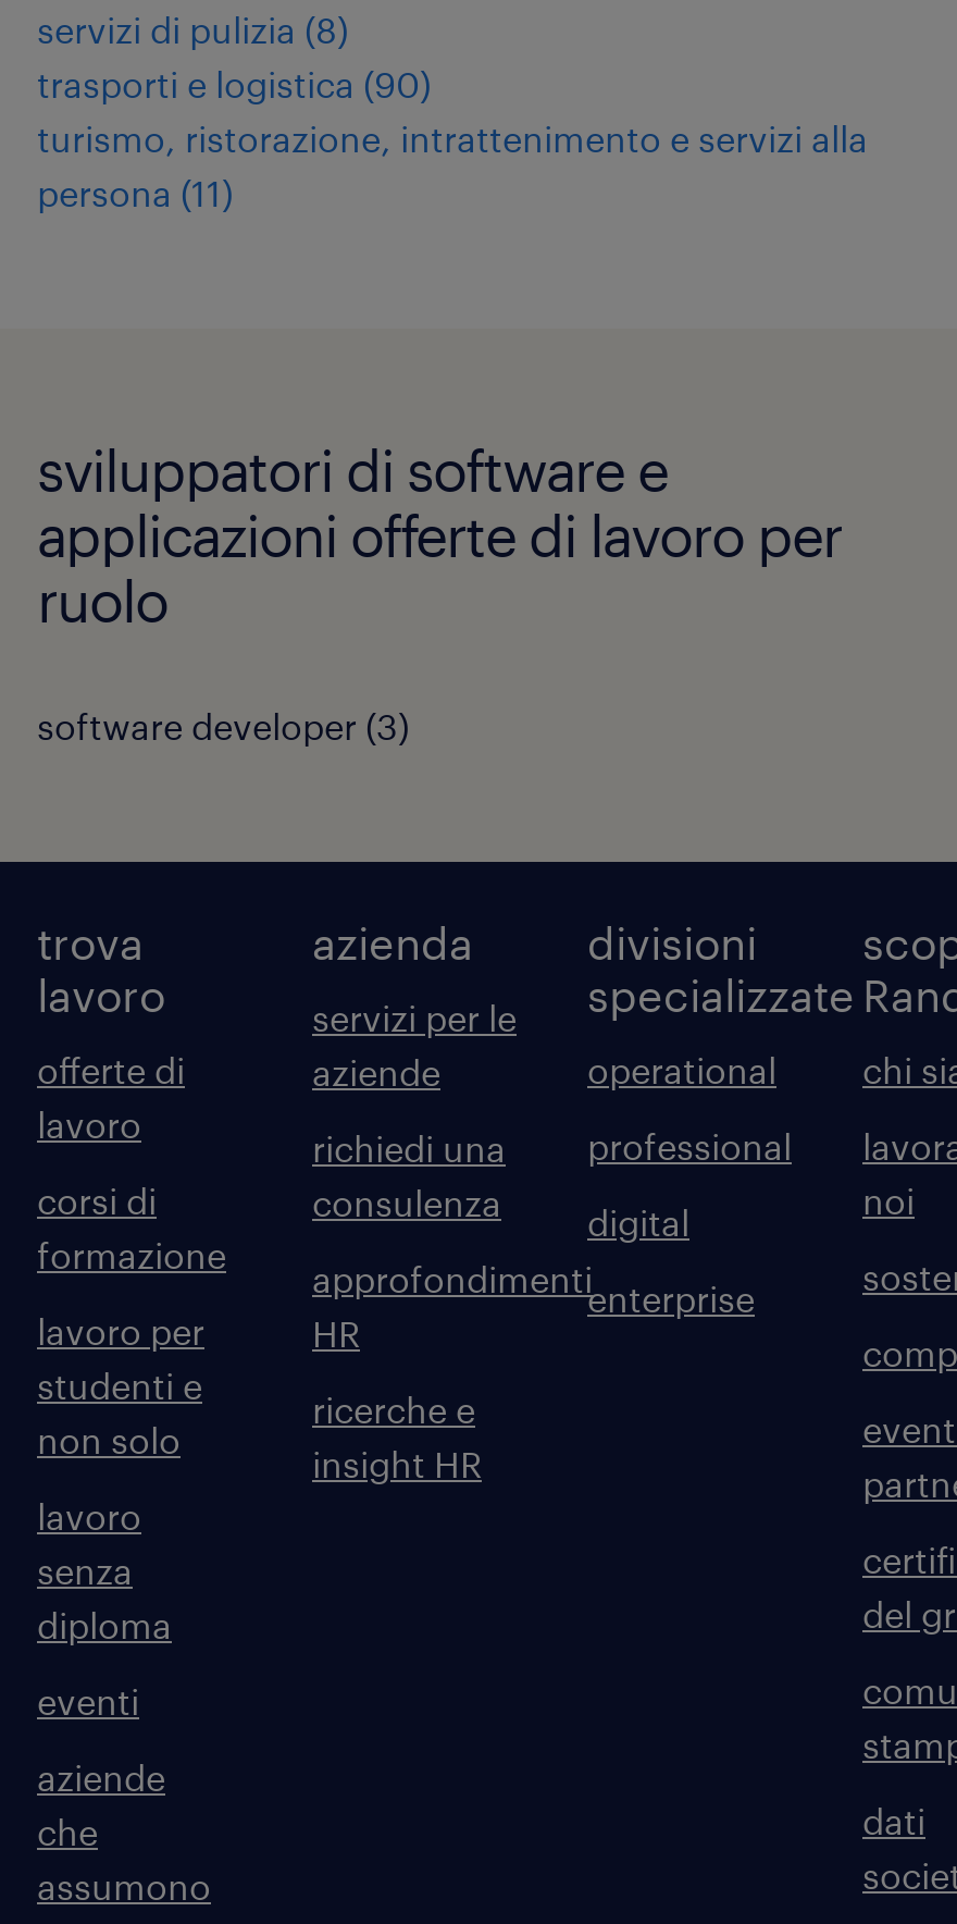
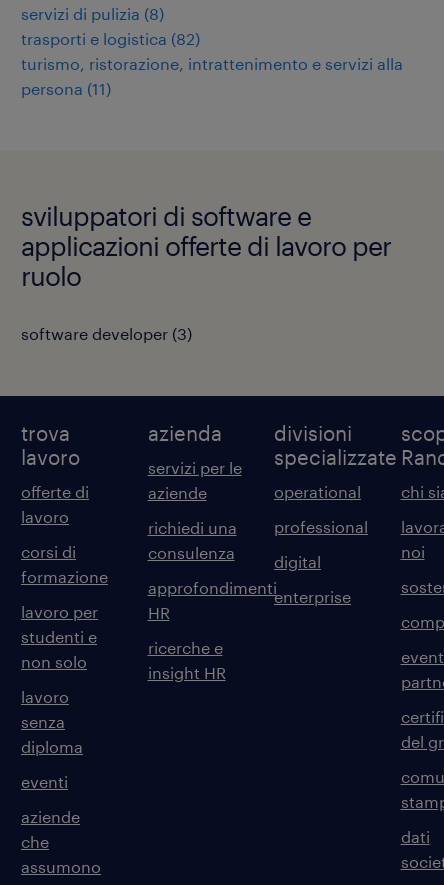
[37,64,431,105] trasporti e logistica (90) -> [21,29,200,48] trasporti e logistica (82)

